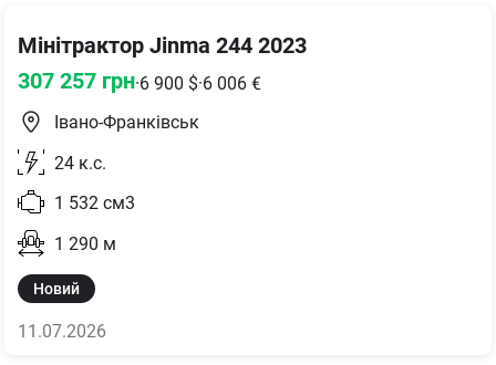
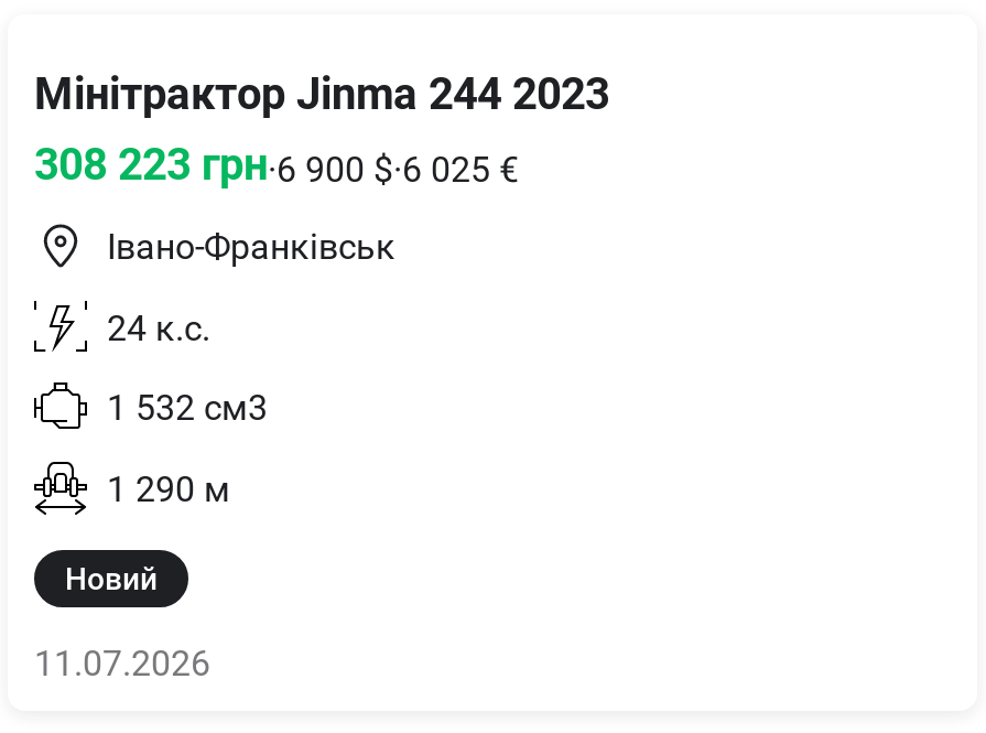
[18,67,261,94] 307 257 грн·6 900 $·6 006 € -> [34,137,519,190] 308 223 грн·6 900 $·6 025 €

